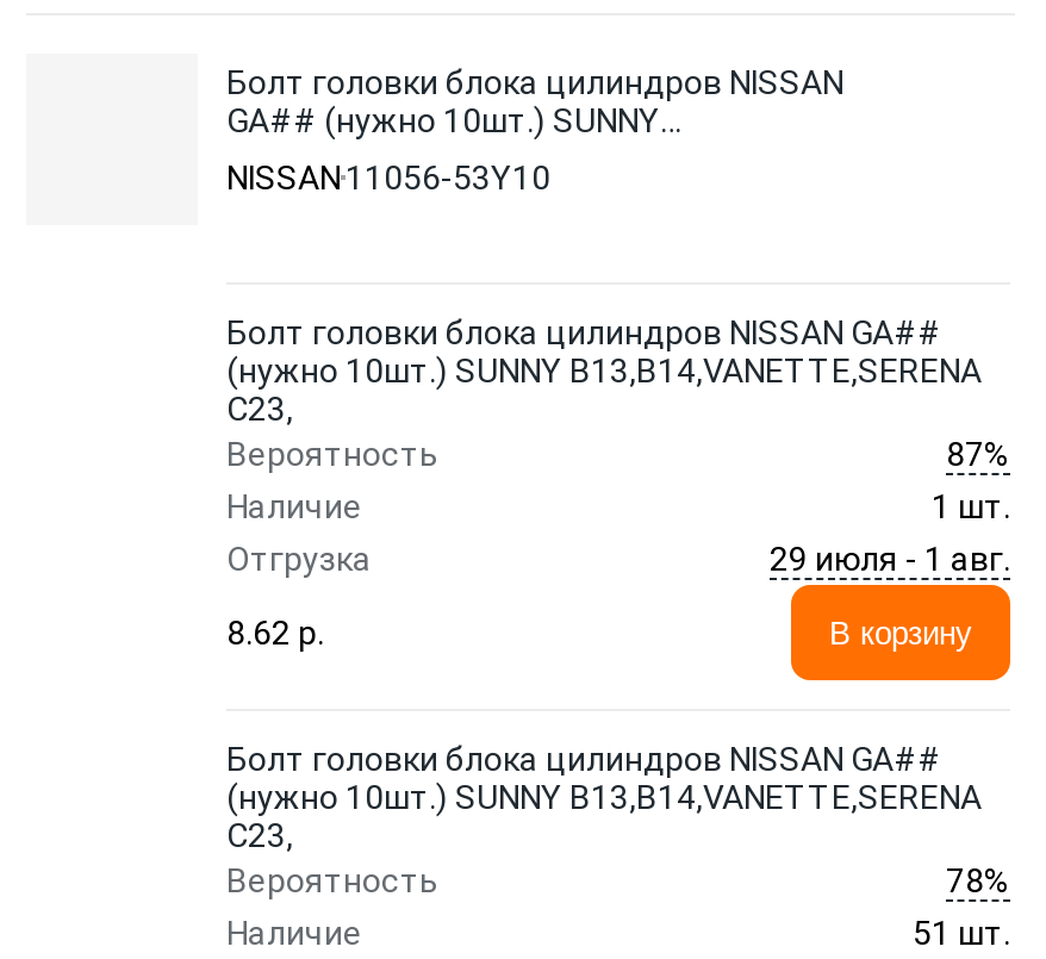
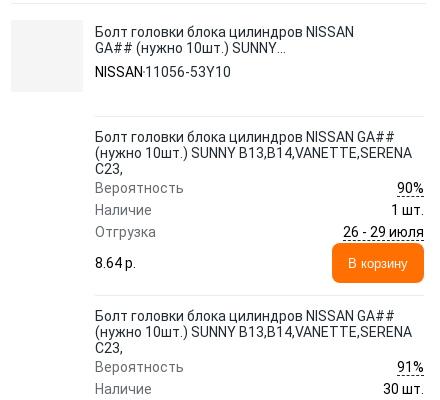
[946,434,1010,472] 87% -> [397,179,424,195] 90%
[770,538,1010,577] 29 июля - 1 авг. -> [343,223,424,239] 26 - 29 июля
[226,614,324,652] 8.62 p. -> [95,255,136,271] 8.64 p.
[946,860,1010,898] 78% -> [397,358,424,374] 91%
[913,914,1010,952] 51 шт. -> [383,381,424,397] 30 шт.

